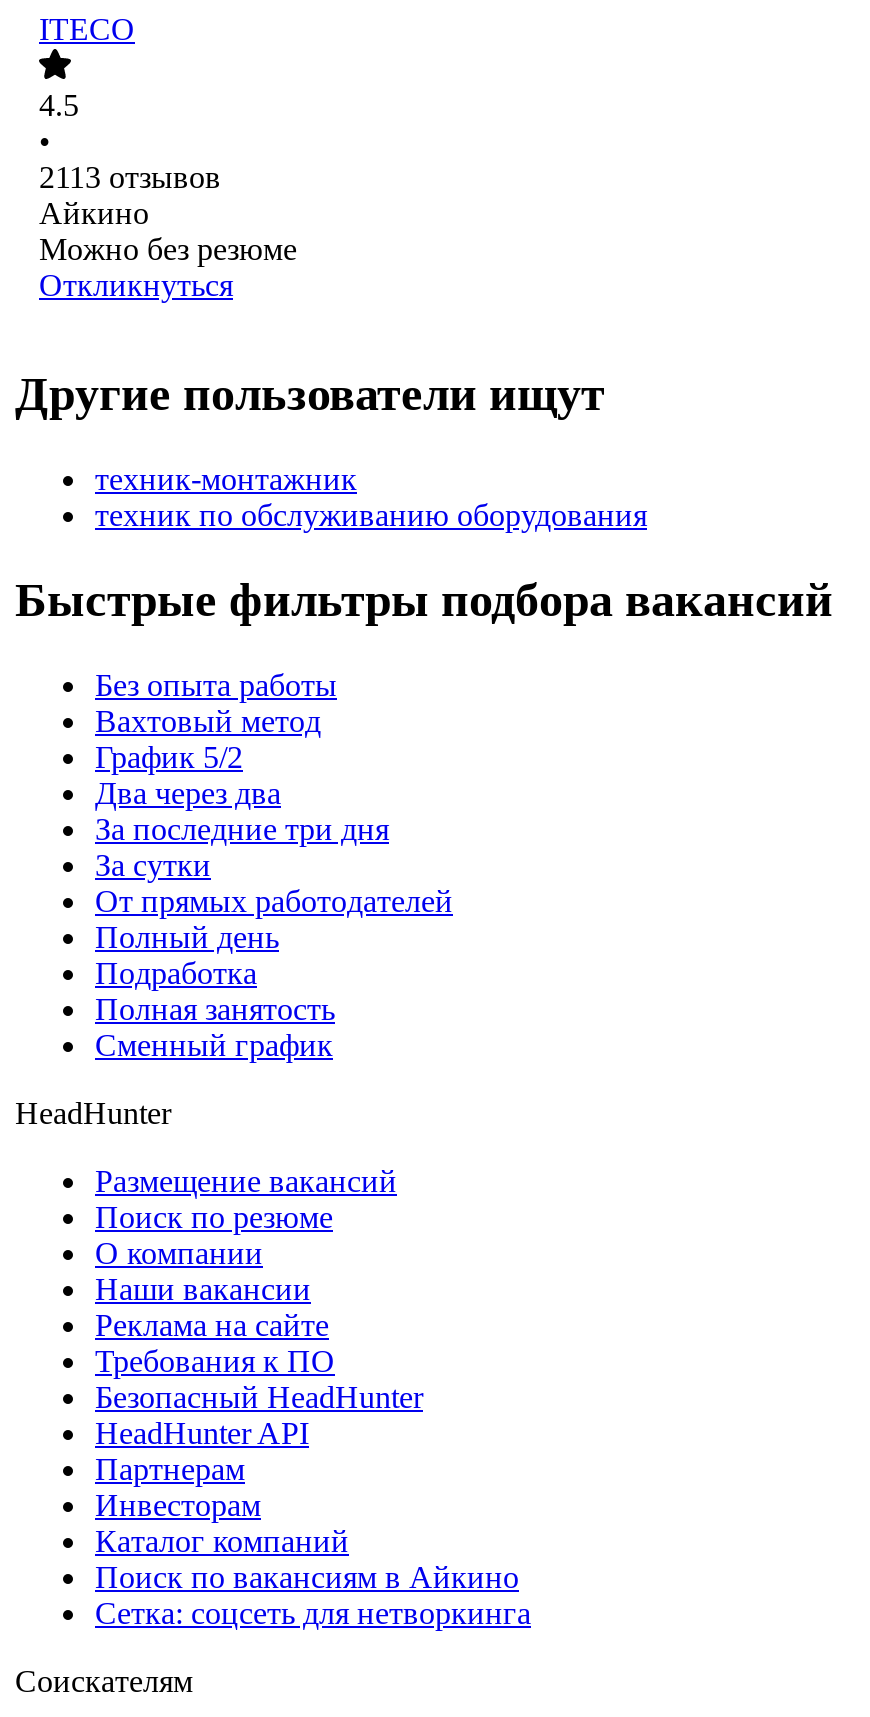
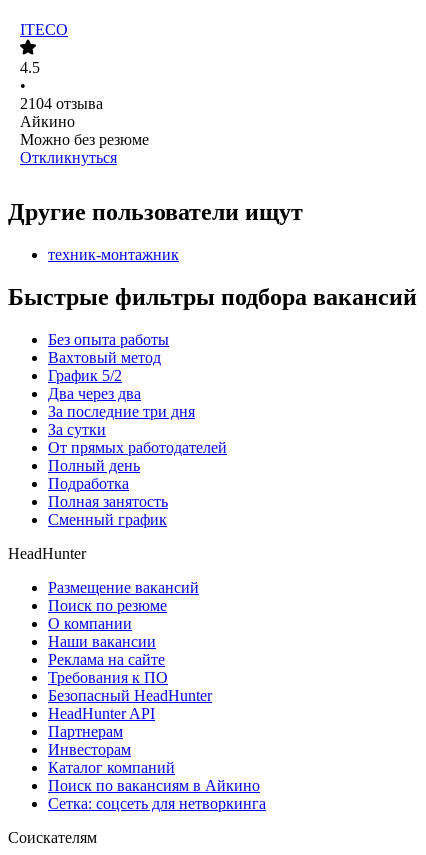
[39,161,221,195] 2113 отзывов -> [20,95,103,112] 2104 отзыва
[95,499,647,533] техник по обслуживанию оборудования -> none

